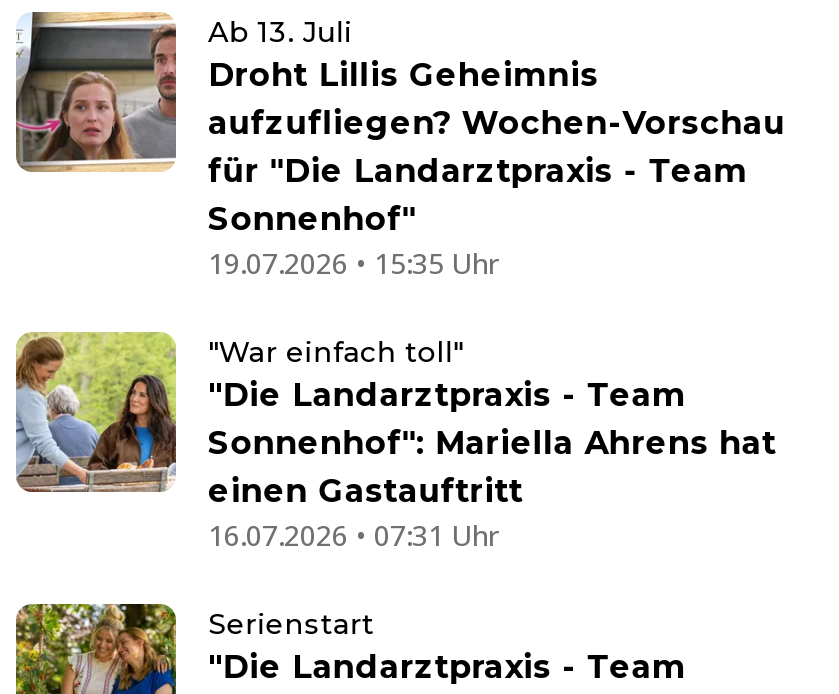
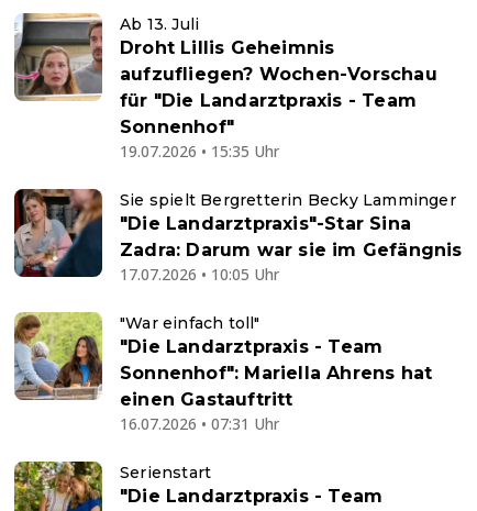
none -> [13,188,462,285] [image] | Sie spielt Bergretterin Becky Lamminger | "Die Landarztpraxis"-Star Sina | Zadra: Darum war sie im Gefängnis | 17.07.2026 • 10:05 Uhr

